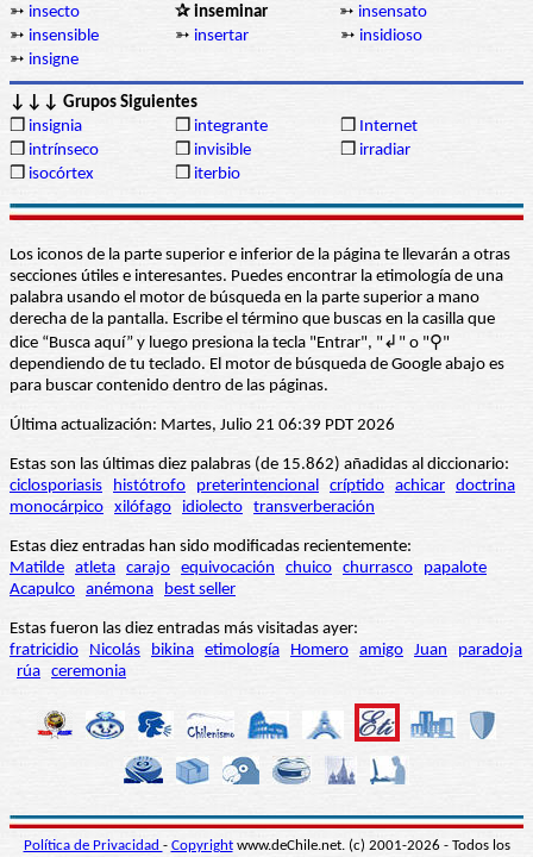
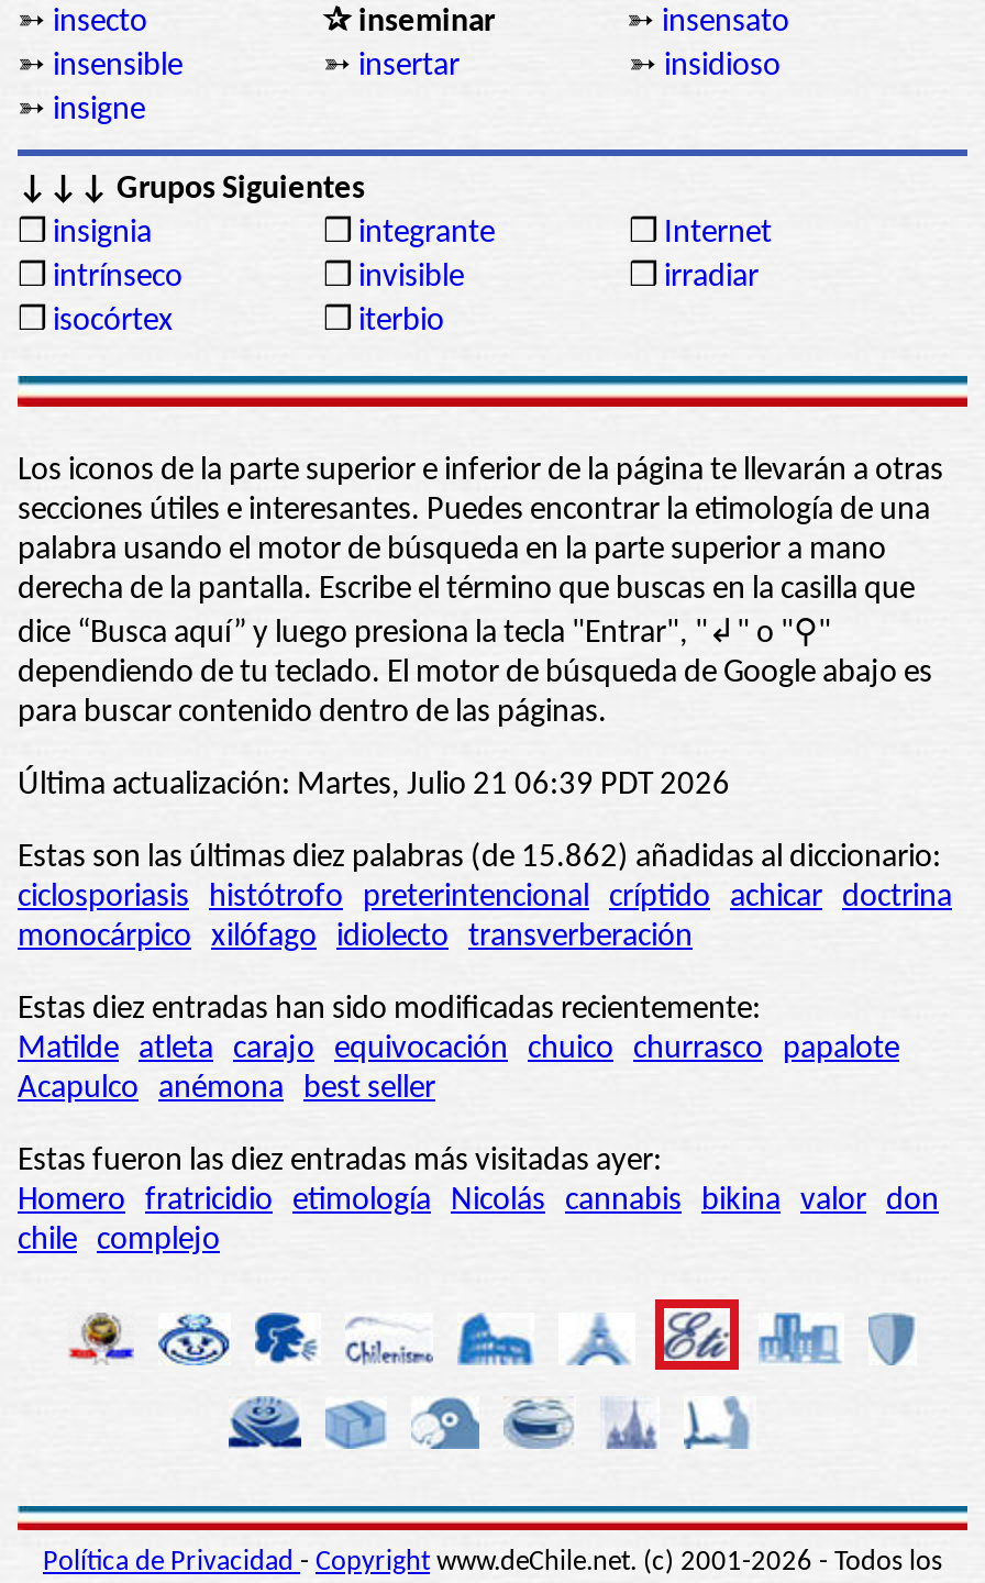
[10,642,522,681] fratricidio Nicolás bikina etimología Homero amigo Juan paradoja | rúa ceremonia -> [18,1185,939,1258] Homero fratricidio etimología Nicolás cannabis bikina valor don | chile complejo

